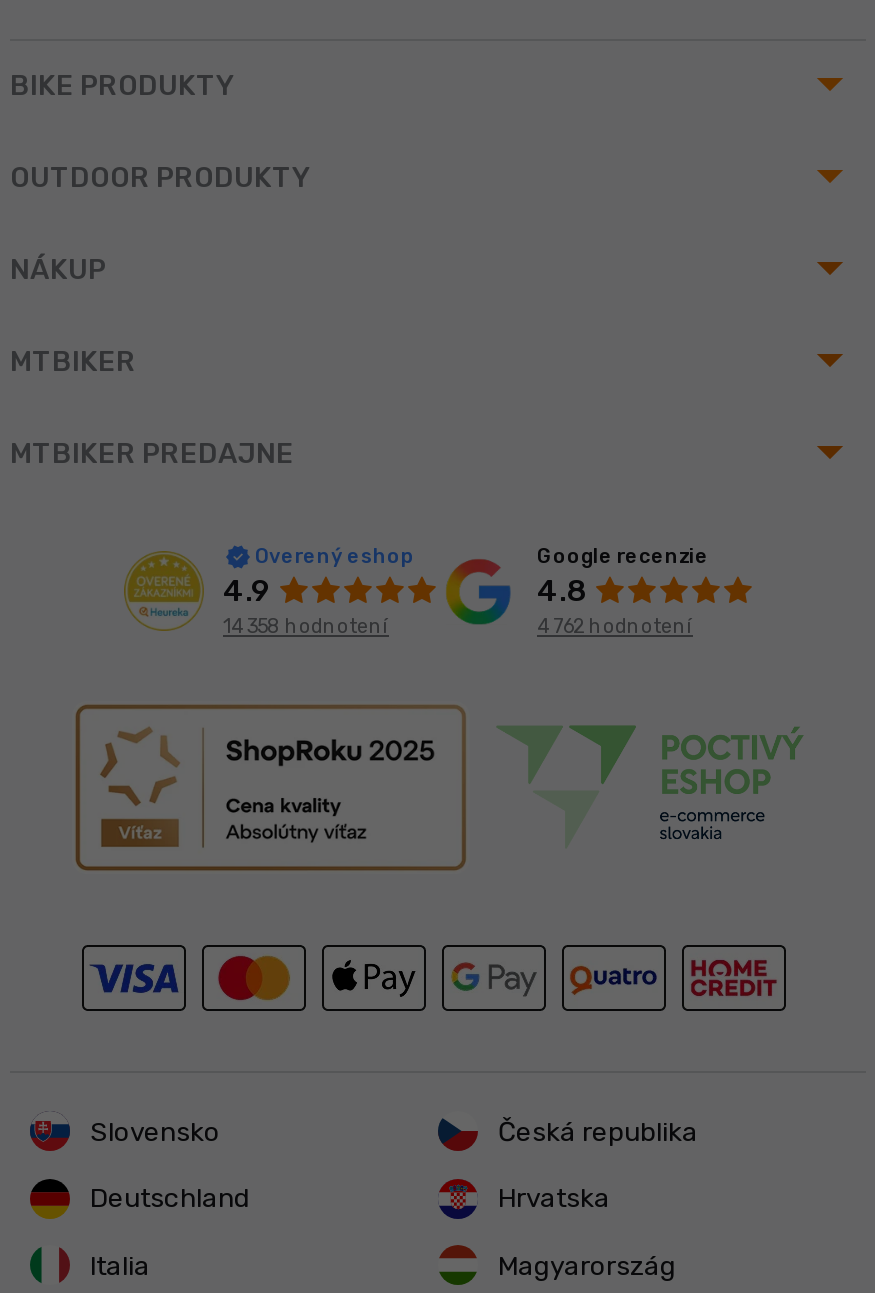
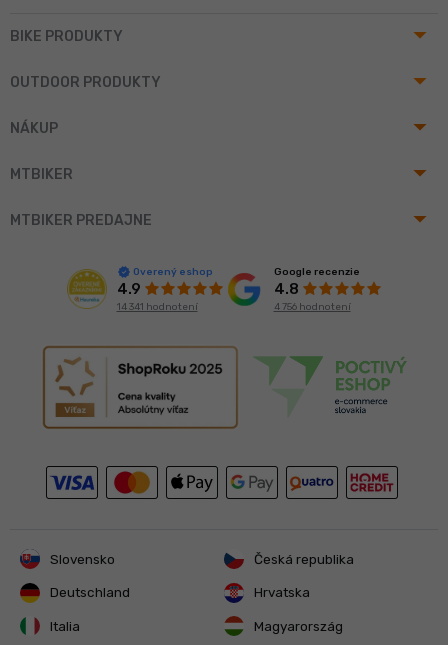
[223,615,389,639] 14 358 hodnotení -> [116,301,197,313] 14 341 hodnotení
[537,614,693,638] 4 762 hodnotení -> [273,301,350,313] 4 756 hodnotení

